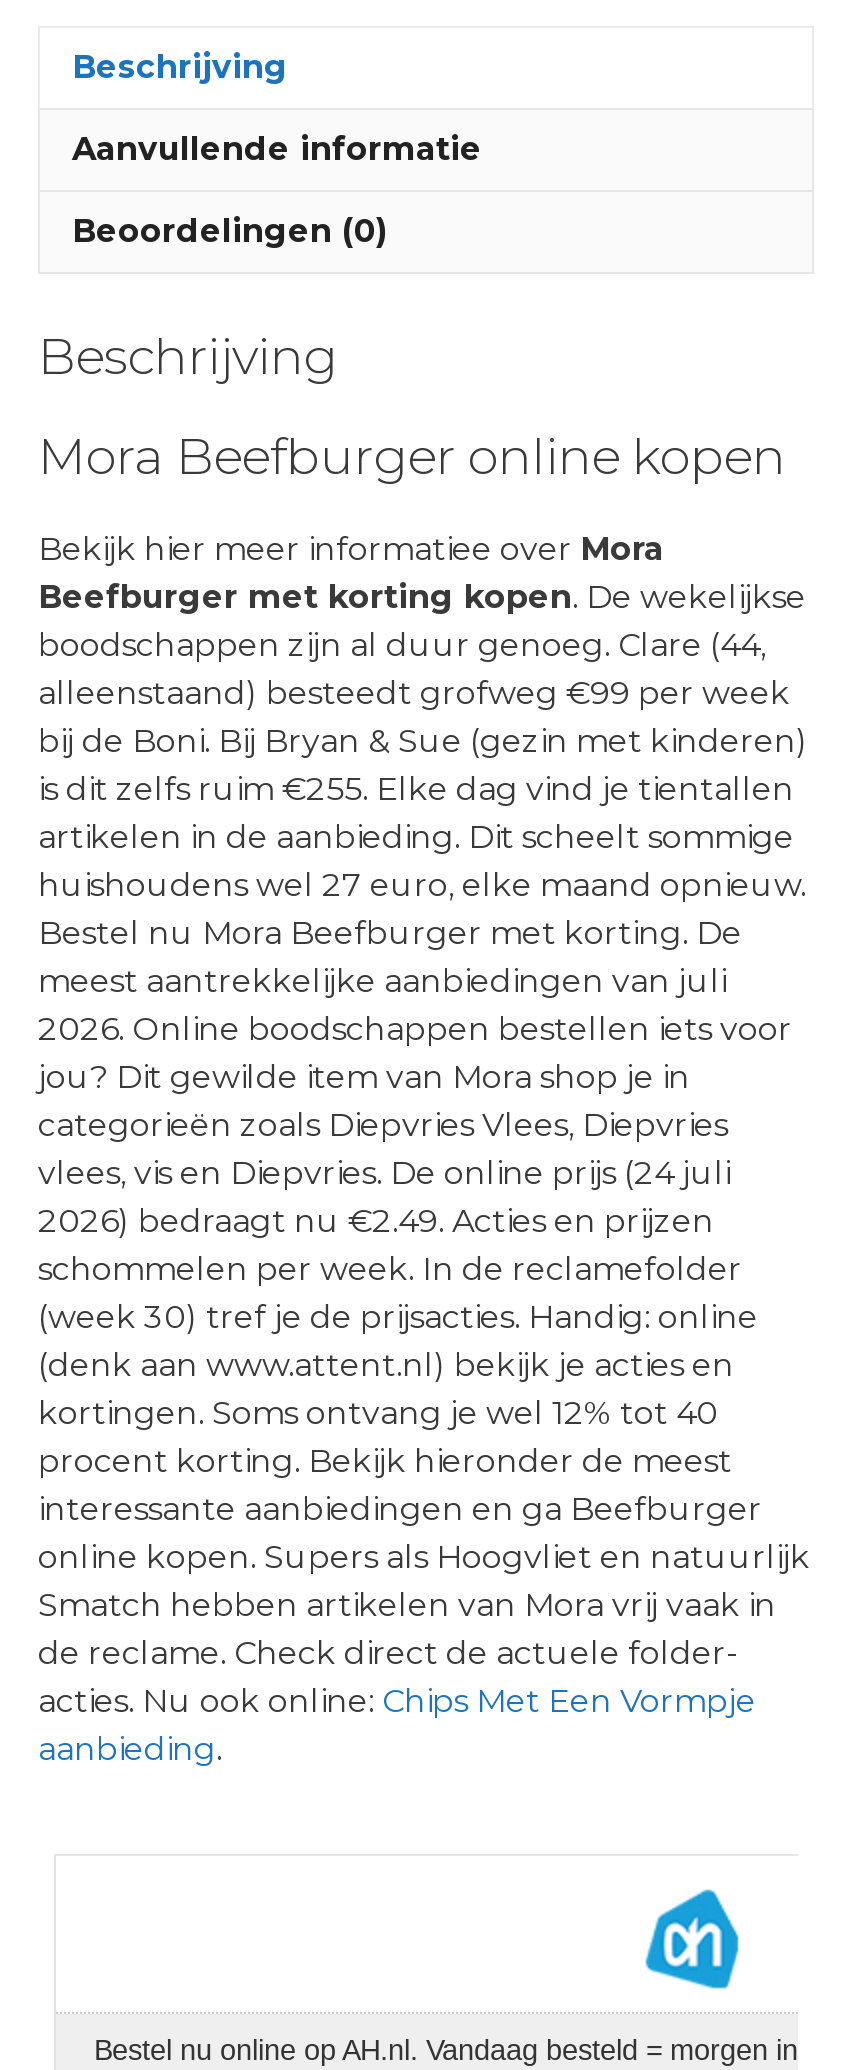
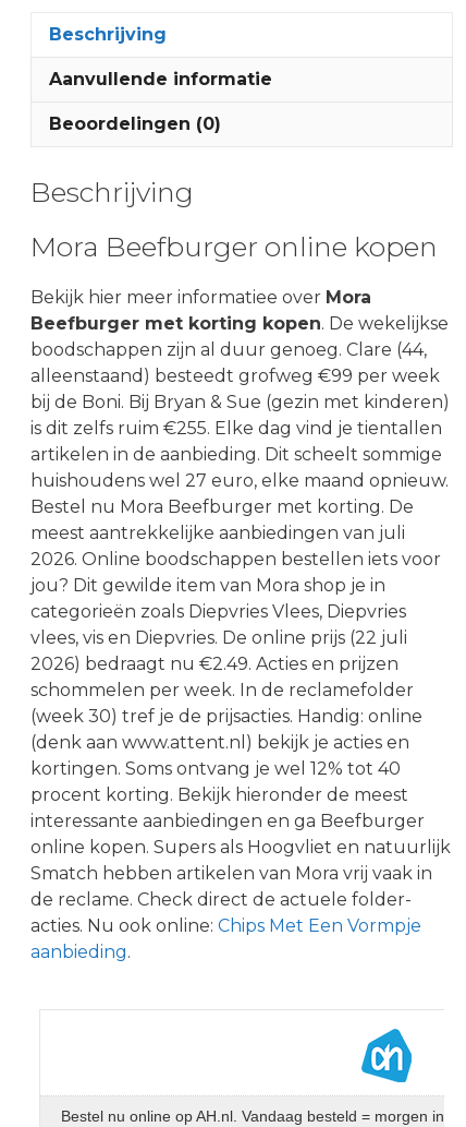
[38,1153,730,1191] vlees, vis en Diepvries. De online prijs (24 juli -> [30,627,407,648] vlees, vis en Diepvries. De online prijs (22 juli

